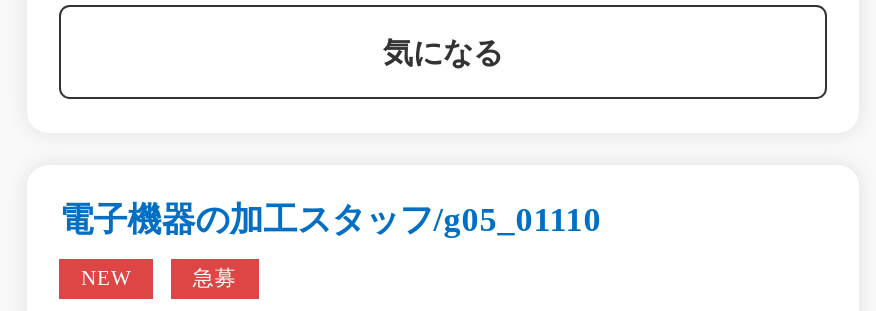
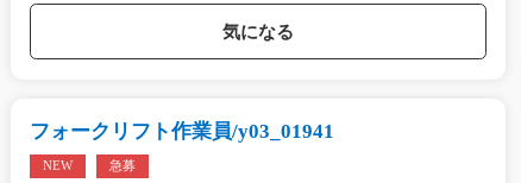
[59,201,601,239] 電子機器の加工スタッフ/g05_01110 -> [30,120,334,142] フォークリフト作業員/y03_01941

